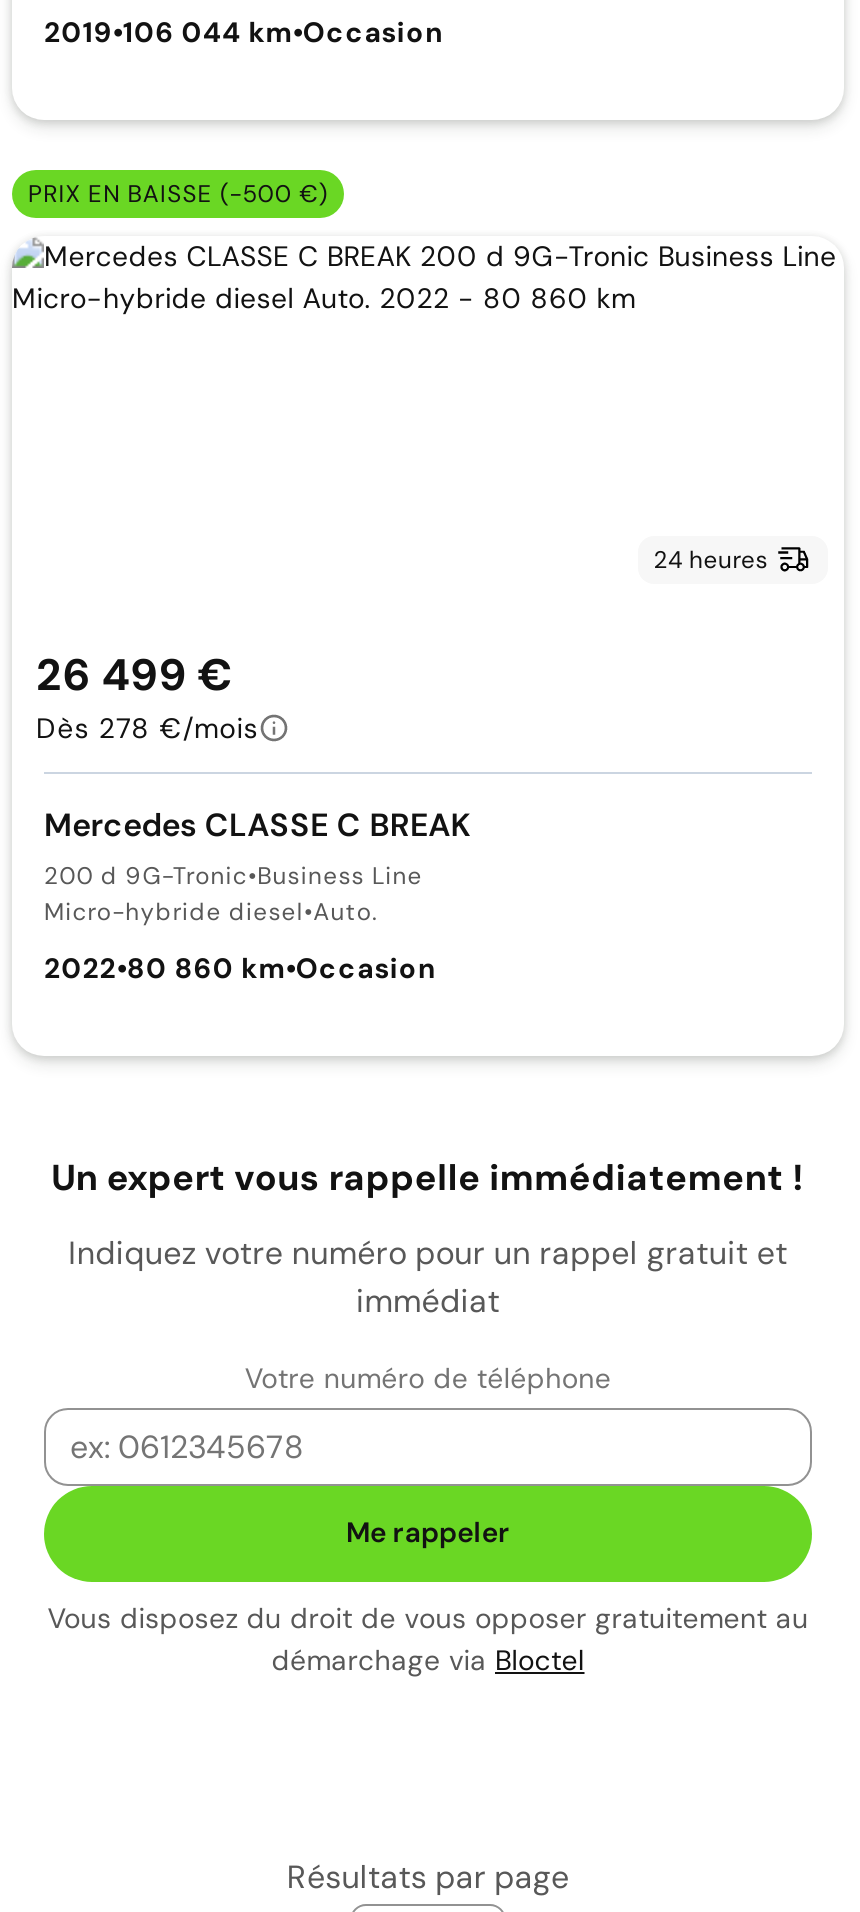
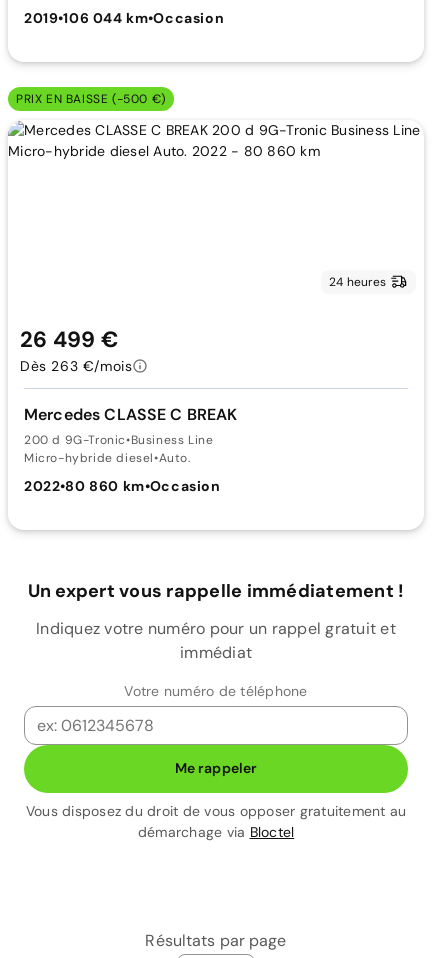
[36,710,259,746] Dès 278 €/mois -> [20,357,132,375] Dès 263 €/mois

